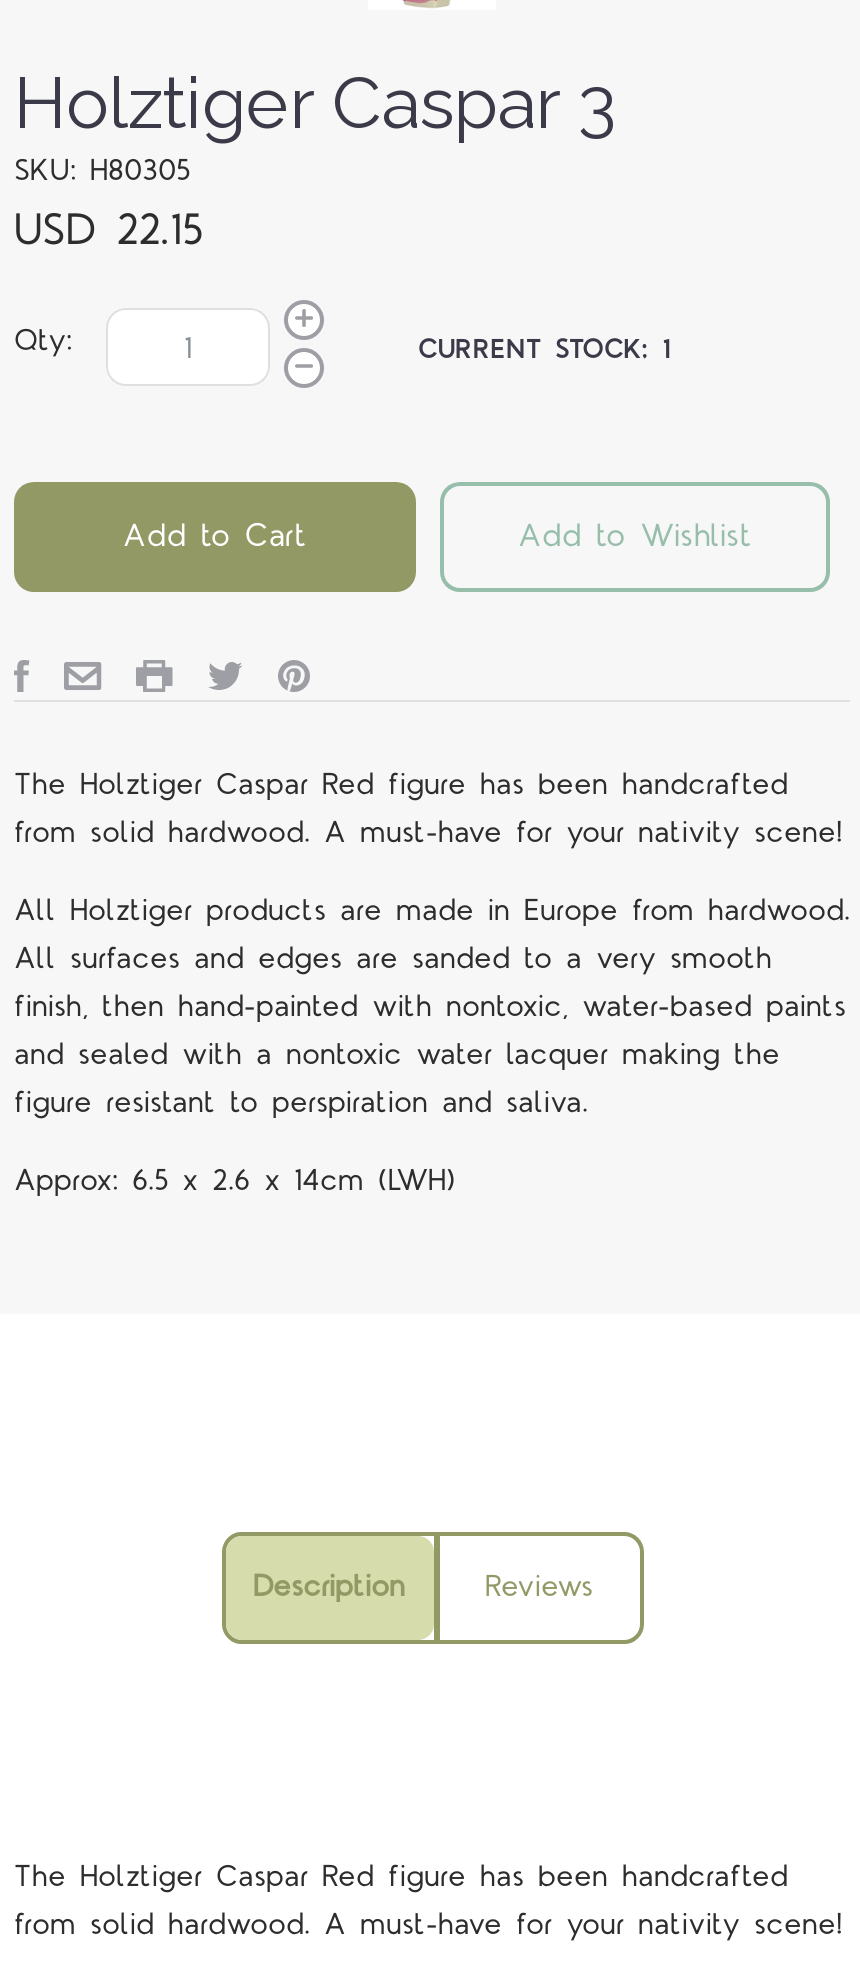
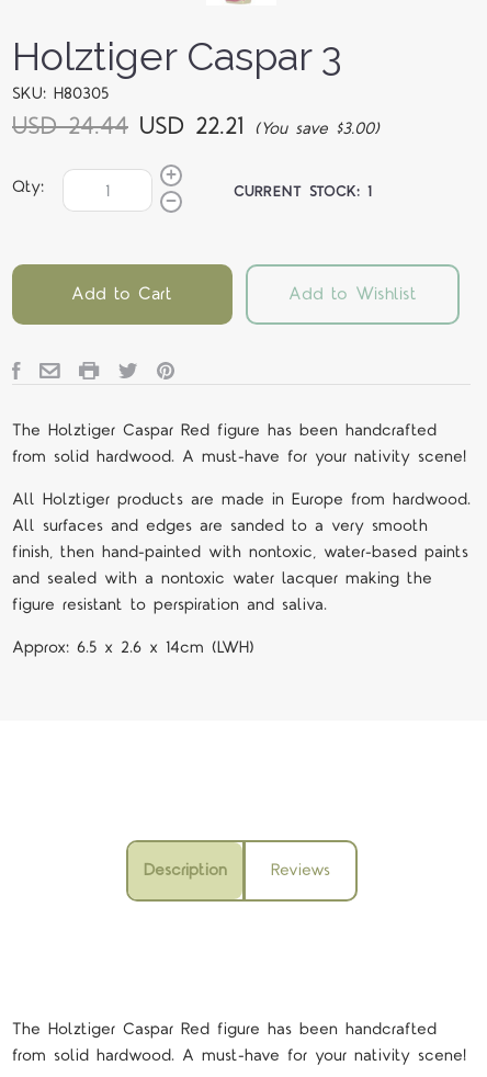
[14,200,204,262] USD 22.15 -> [12,110,380,144] USD 24.44 USD 22.21 (You save $3.00)

